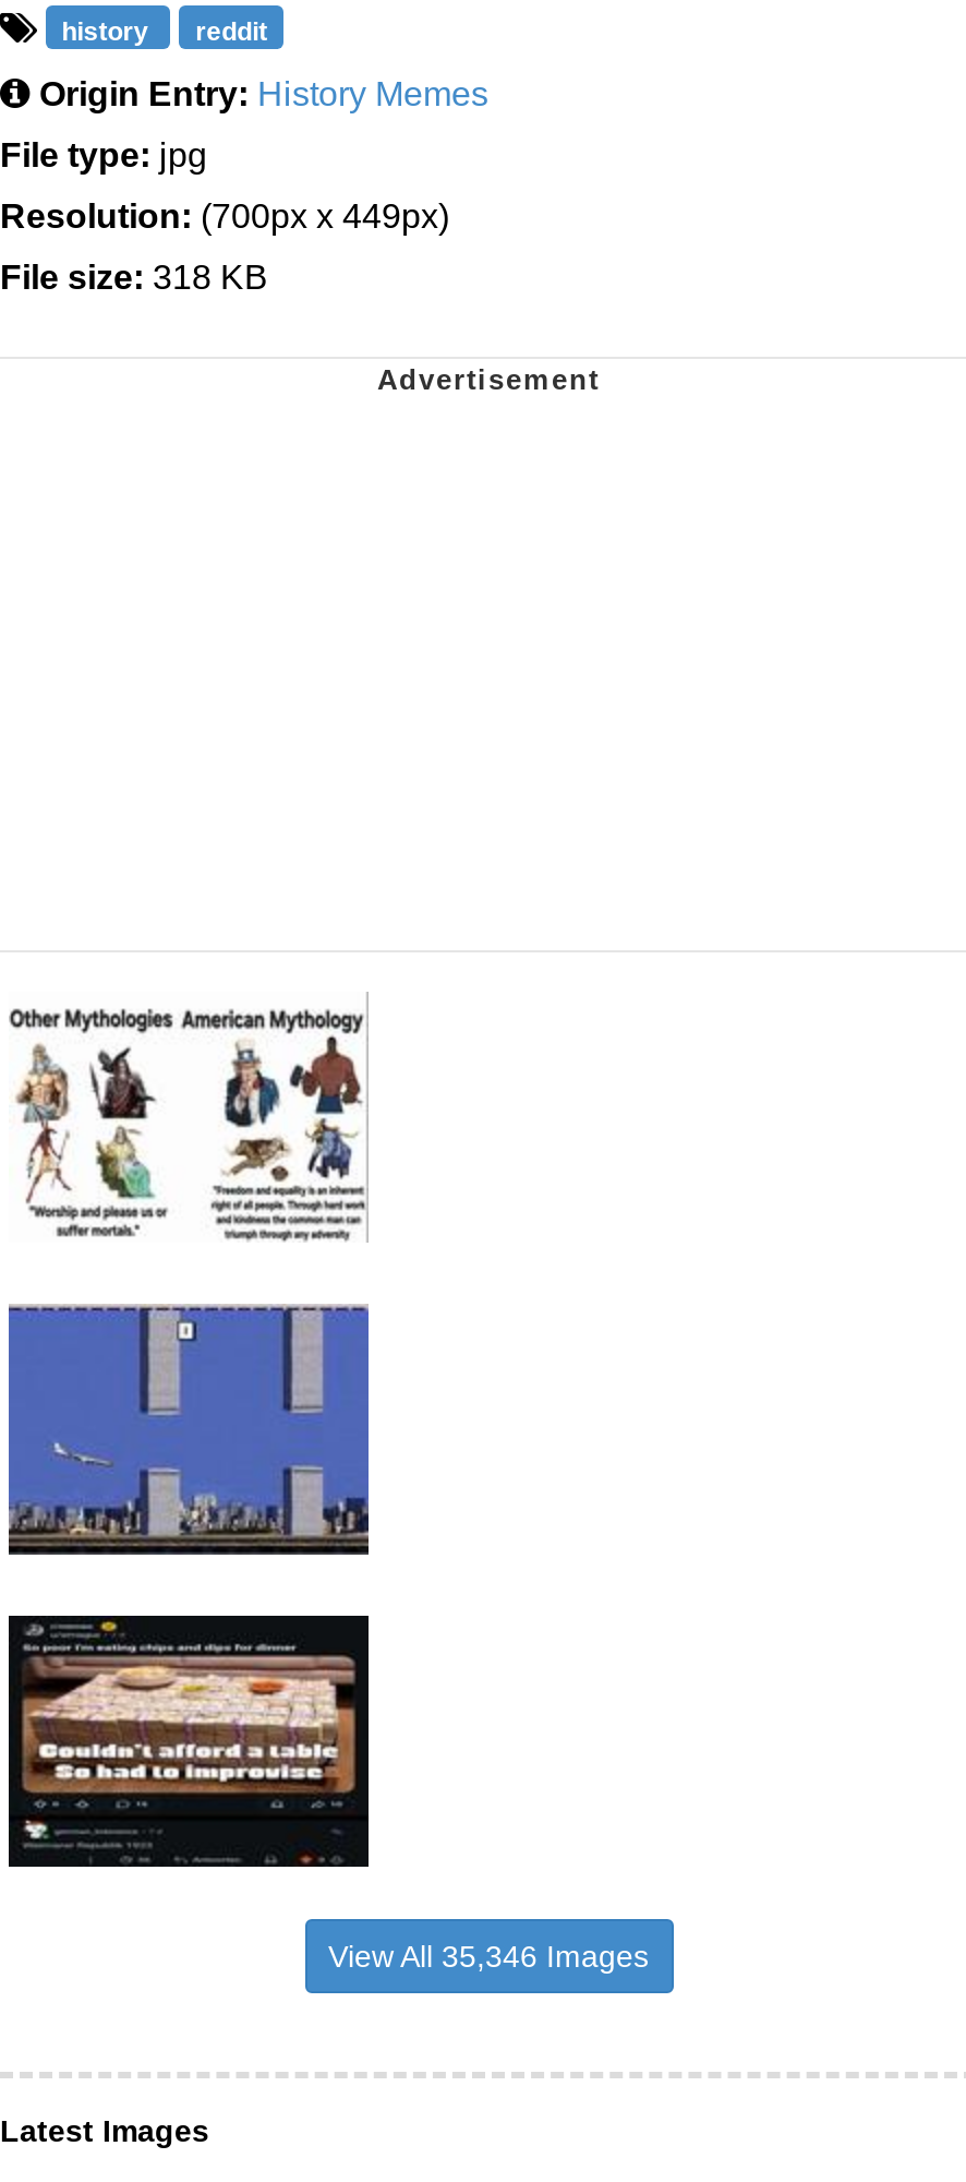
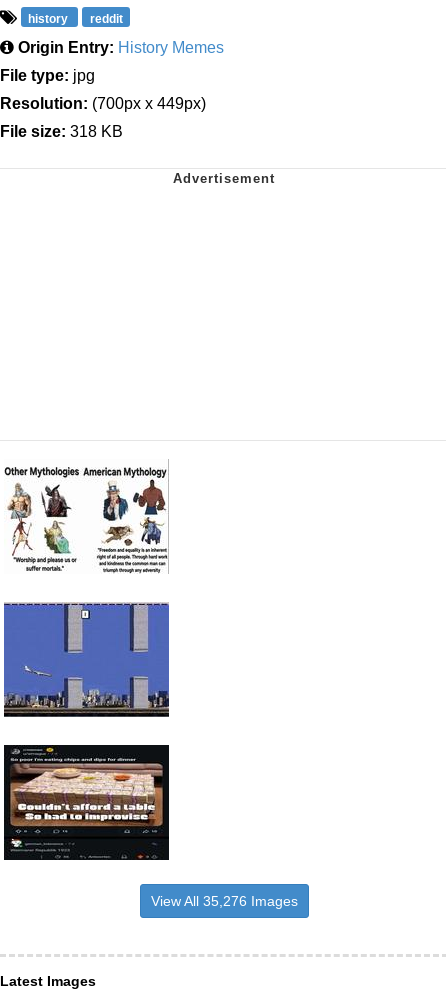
[328,1940,649,1974] View All 35,346 Images -> [150,893,297,909] View All 35,276 Images

